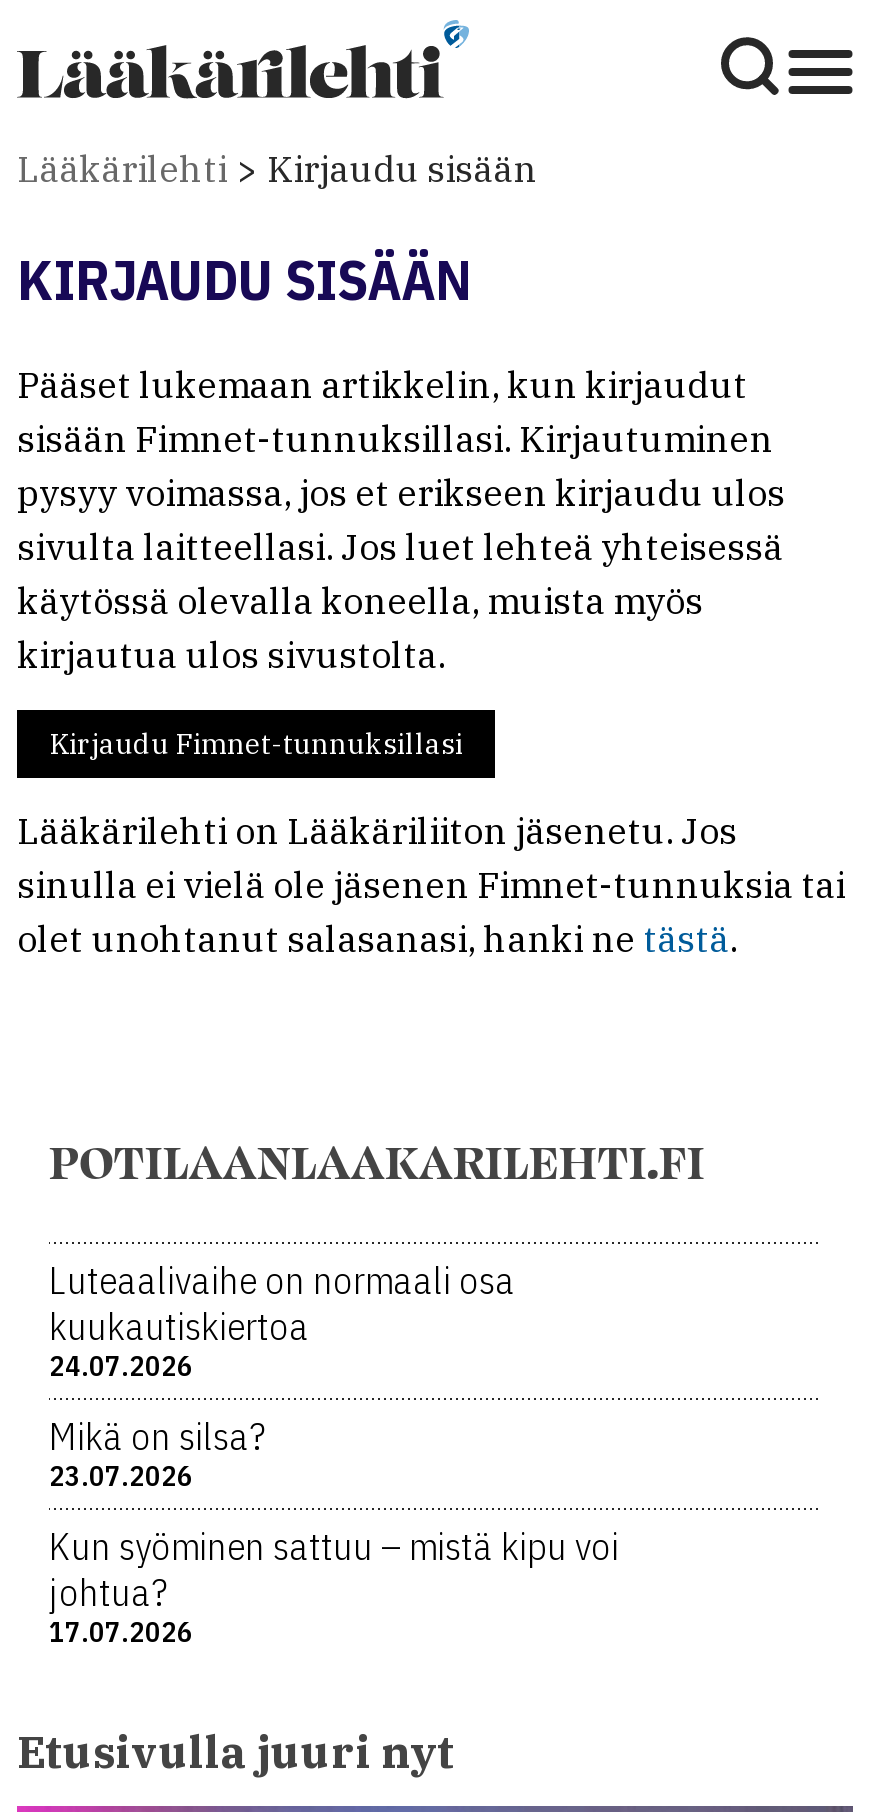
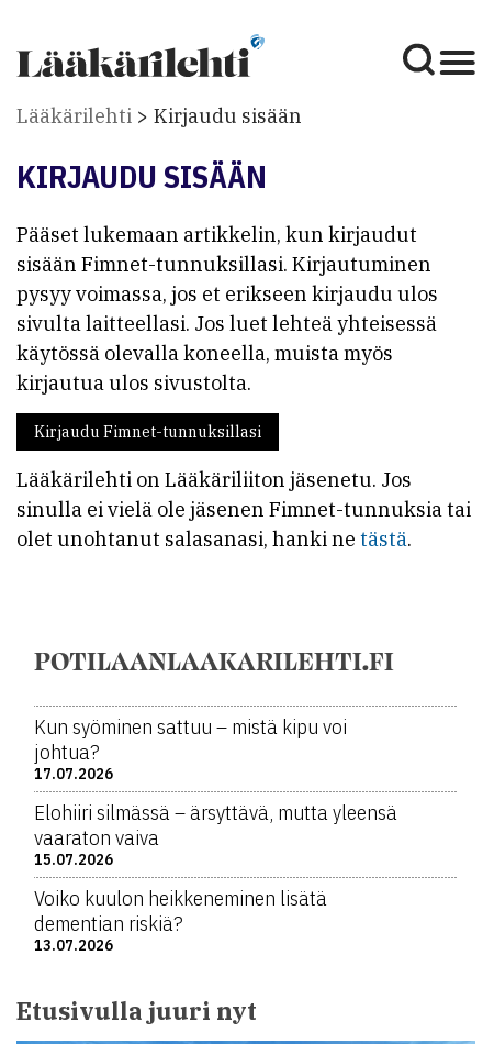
[49,1256,515,1494] Luteaalivaihe on normaali osa | kuukautiskiertoa | 24.07.2026 | Mikä on silsa? | 23.07.2026 -> none
moved [49,1522,619,1650] -> [34,713,347,784]: Kun syöminen sattuu – mistä kipu voi | johtua? | 17.07.2026
none -> [34,799,397,955] Elohiiri silmässä – ärsyttävä, mutta yleensä | vaaraton vaiva | 15.07.2026 | Voiko kuulon heikkeneminen lisätä | dementian riskiä? | 13.07.2026

